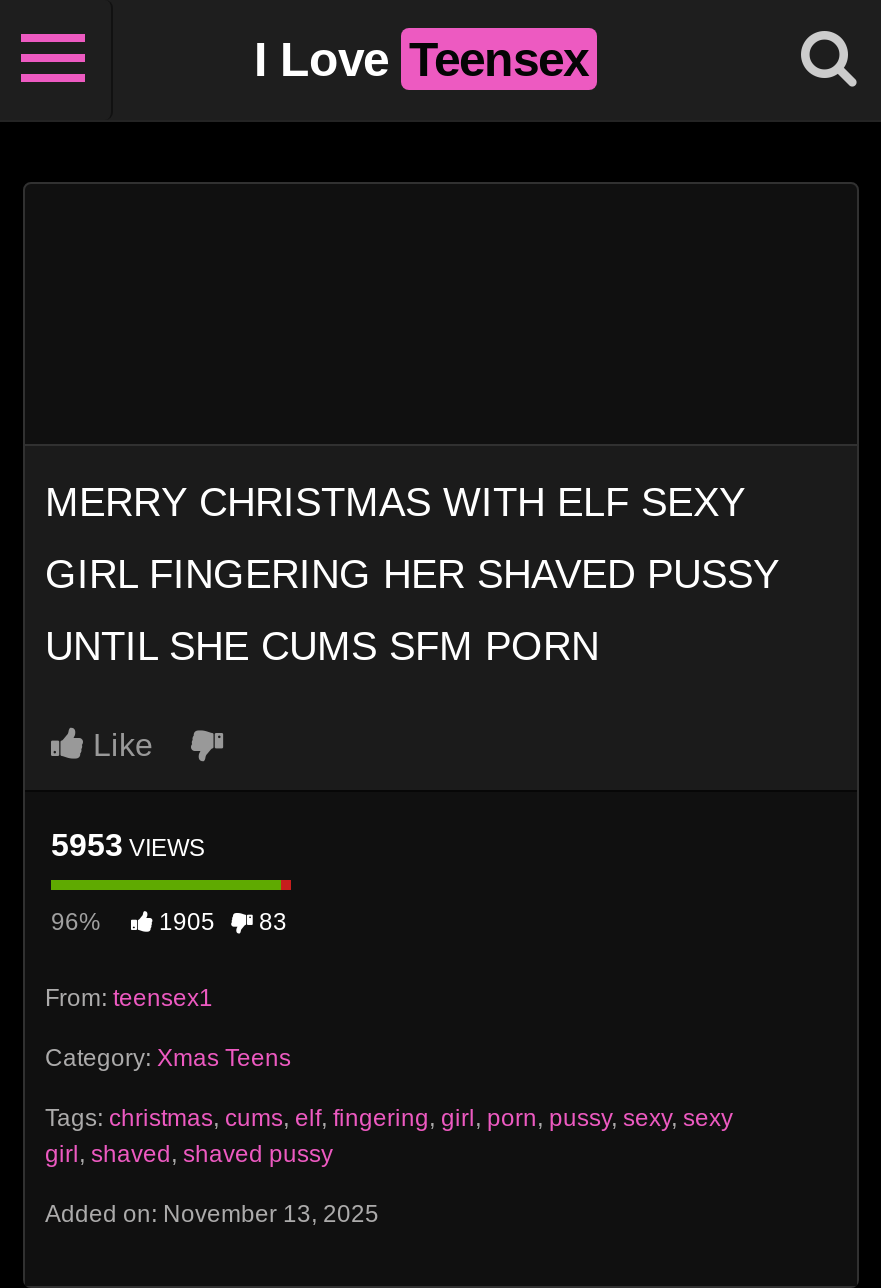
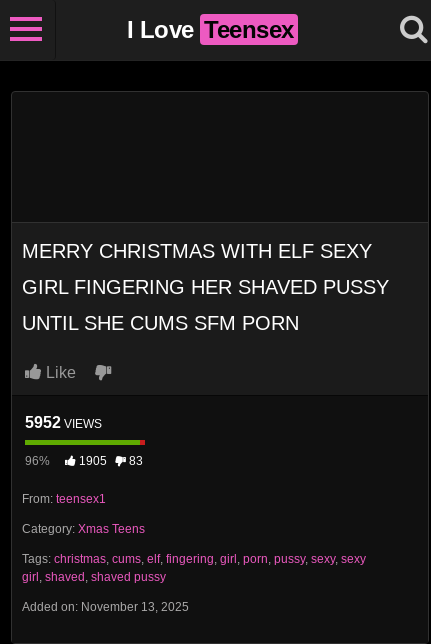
[51,828,205,862] 5953 VIEWS -> [25,414,102,431] 5952 VIEWS

